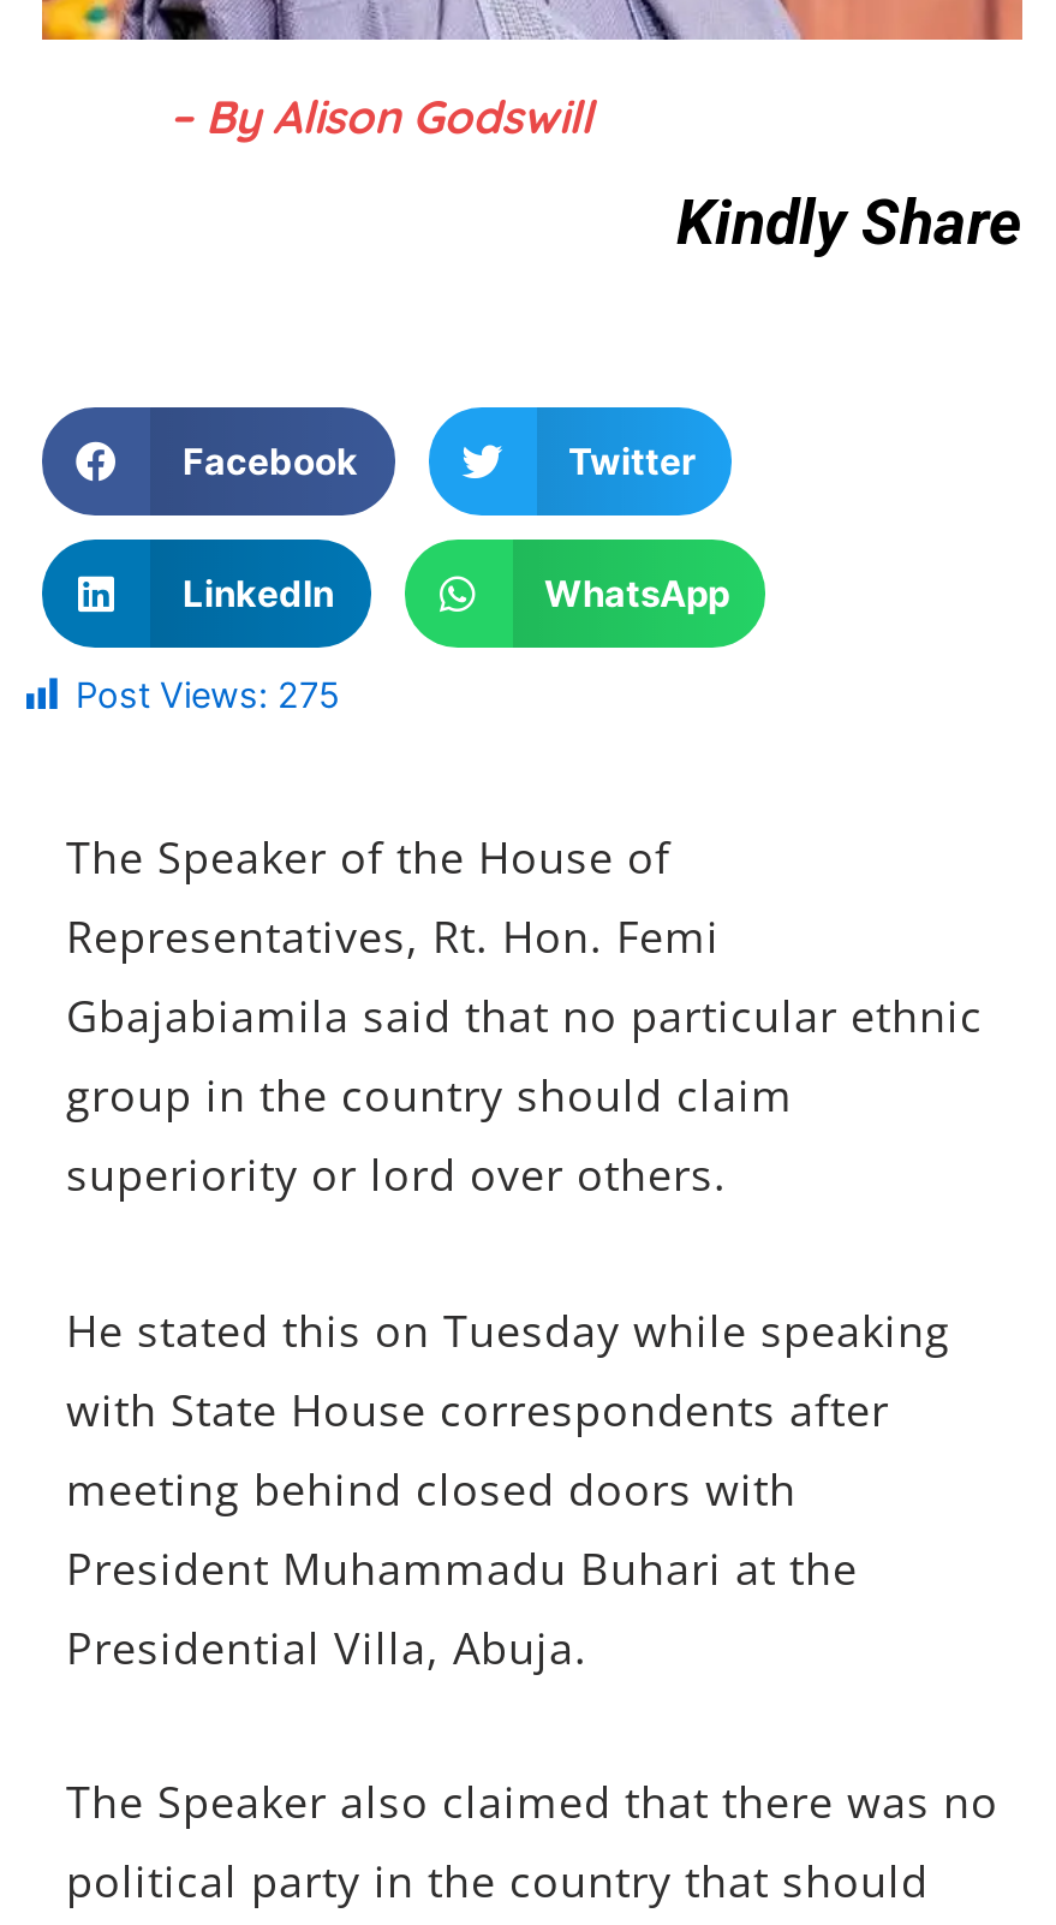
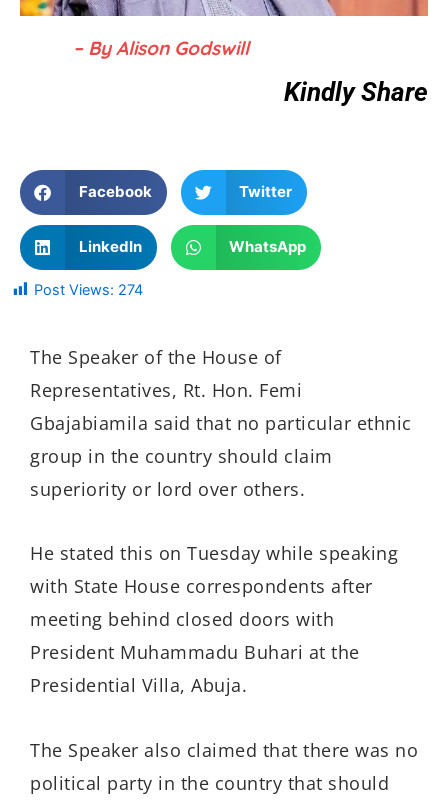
[76,674,340,717] Post Views: 275 -> [34,280,143,298] Post Views: 274

